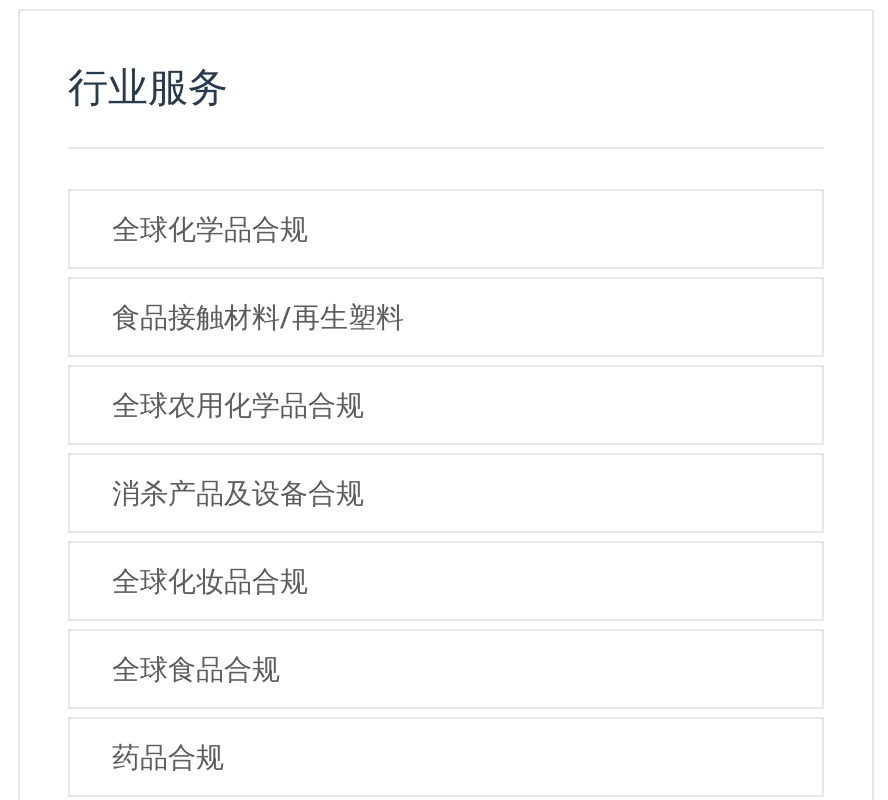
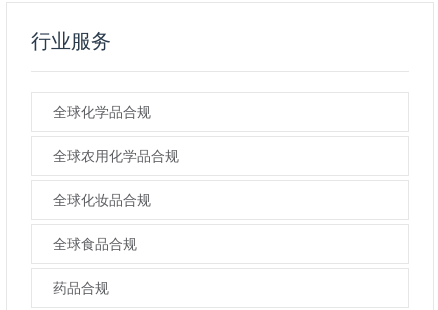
[112,301,404,333] 食品接触材料/再生塑料 -> none
[112,477,364,509] 消杀产品及设备合规 -> none

